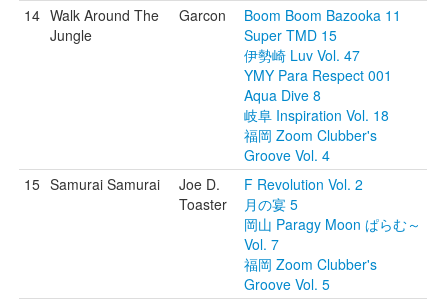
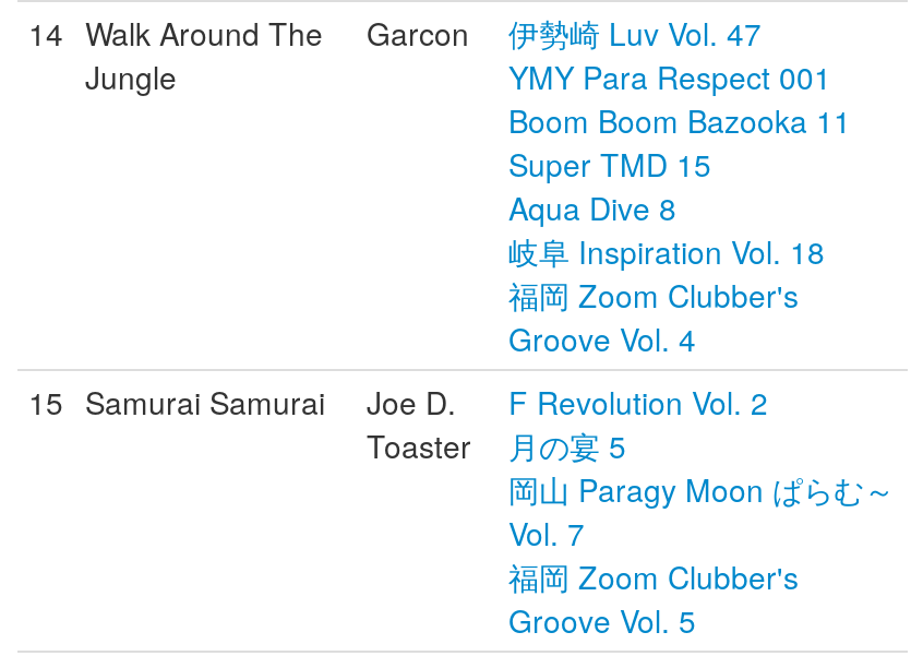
moved [244,5,401,45] -> [508,98,851,186]: Boom Boom Bazooka 11 | Super TMD 15
moved [244,45,392,85] -> [508,11,831,98]: 伊勢崎 Luv Vol. 47 | YMY Para Respect 001

